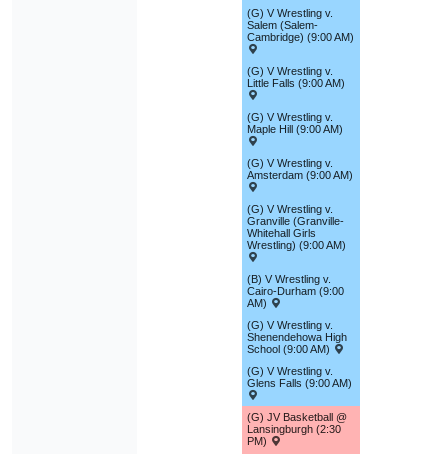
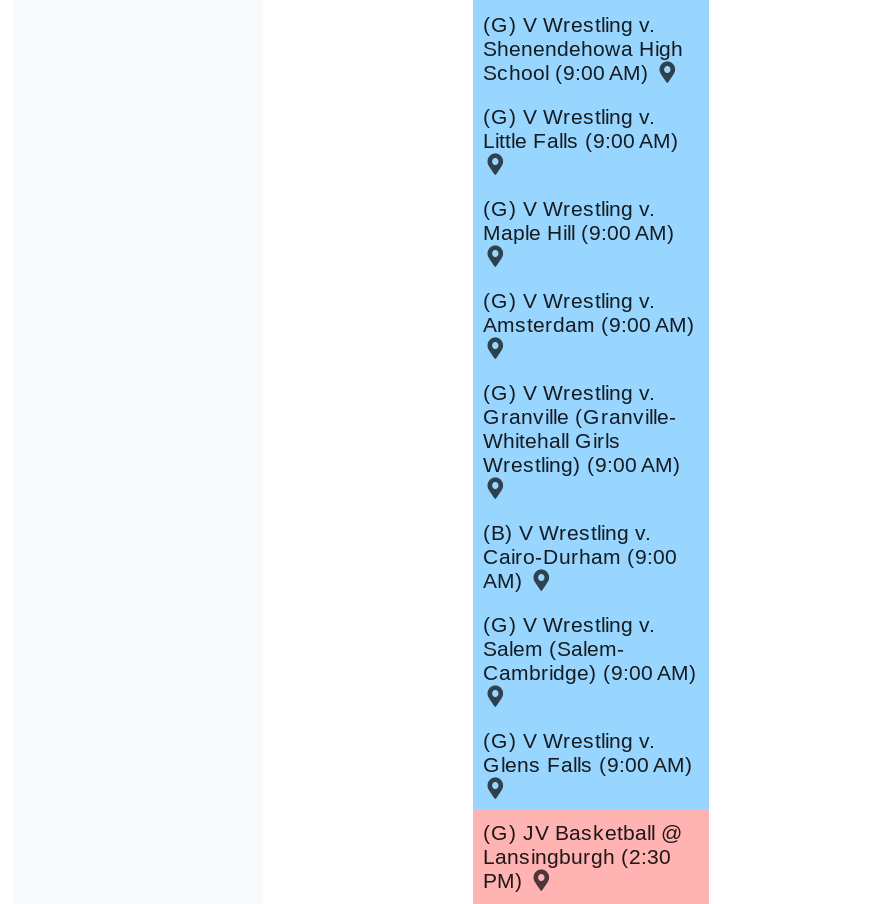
moved [247,19,354,43] -> [483,635,697,683]: Salem (Salem- | Cambridge) (9:00 AM)
moved [247,331,347,355] -> [483,35,683,83]: Shenendehowa High | School (9:00 AM)

